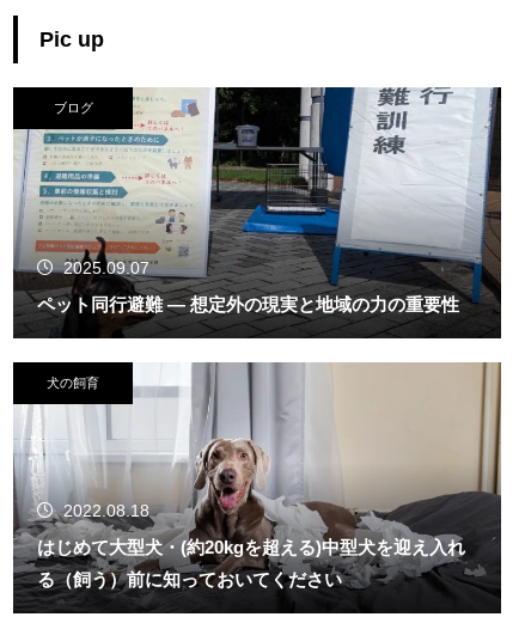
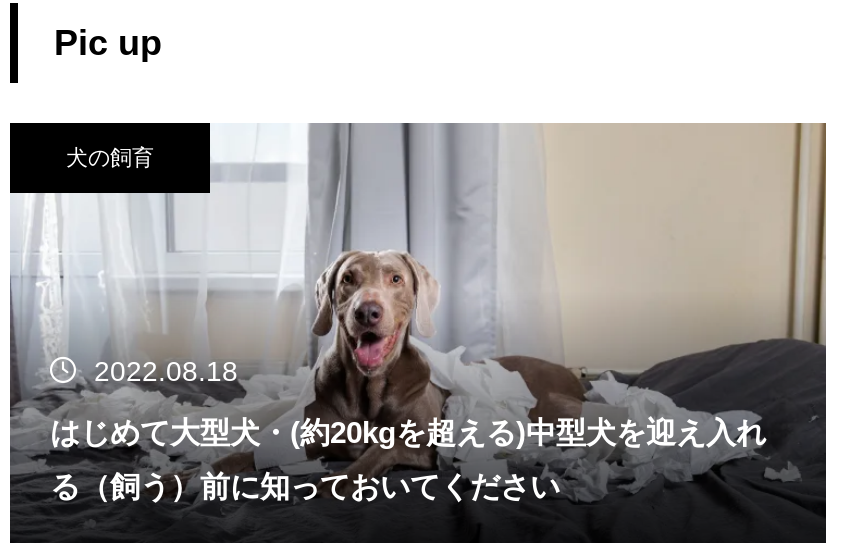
[13,86,502,301] [image] | ブログ -> none
[37,258,459,314] 2025.09.07 | ペット同行避難 — 想定外の現実と地域の力の重要性 -> none

